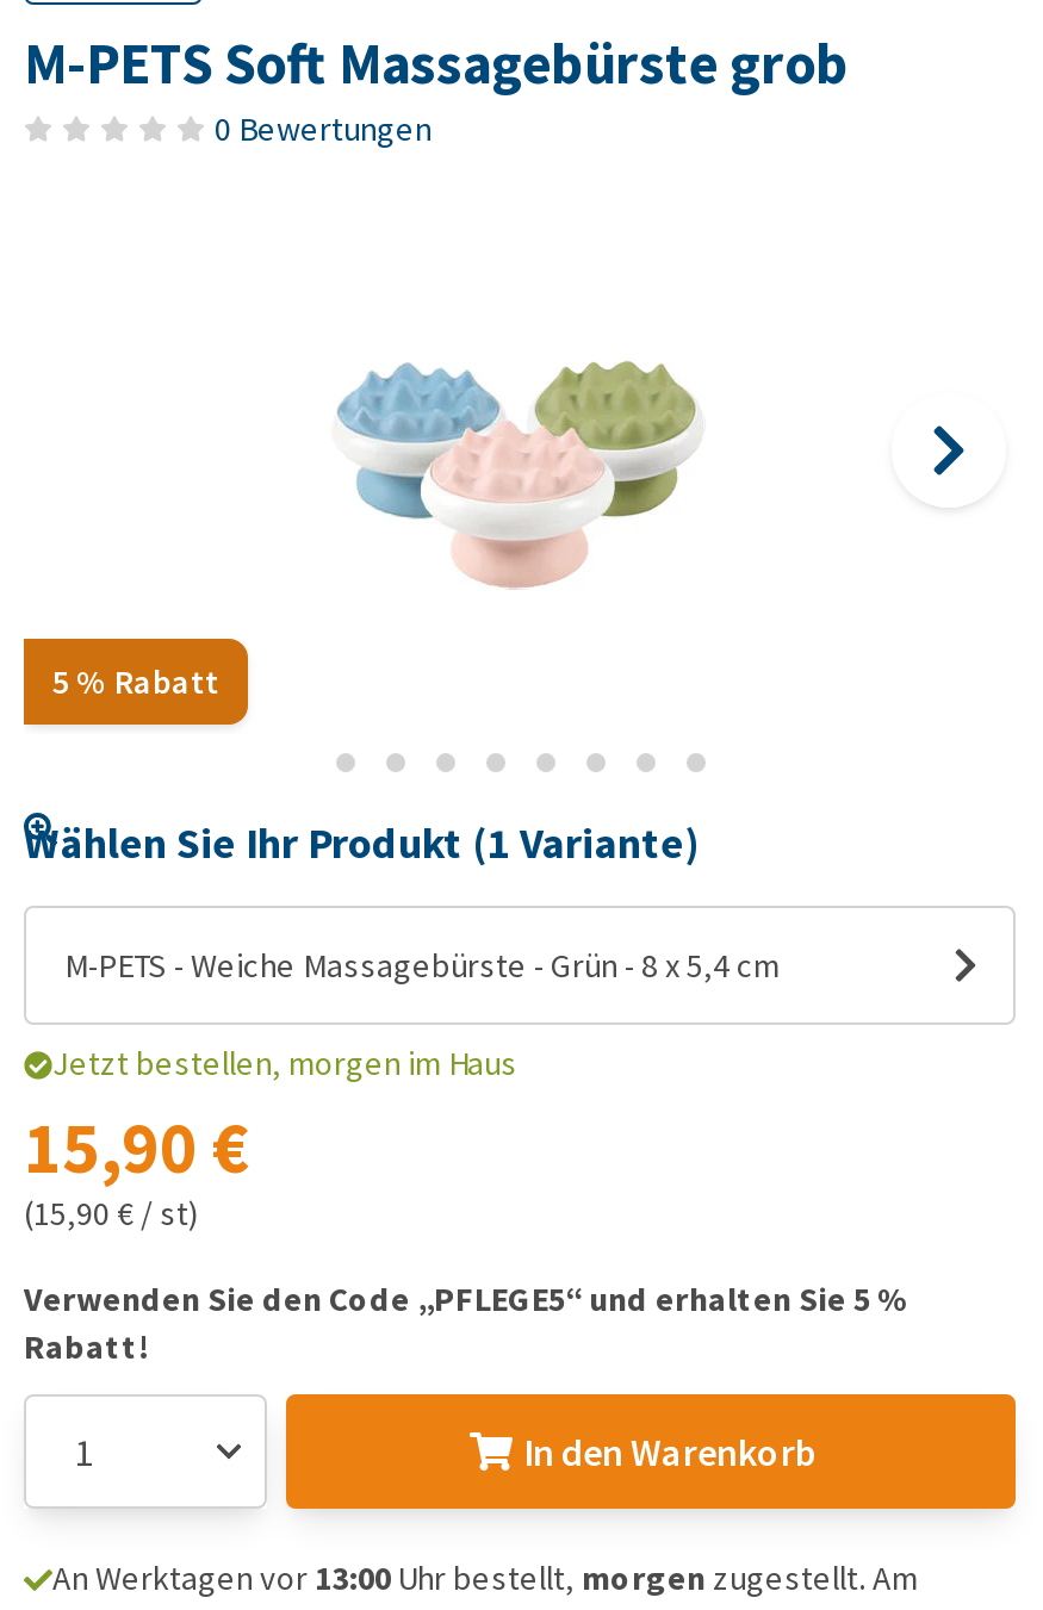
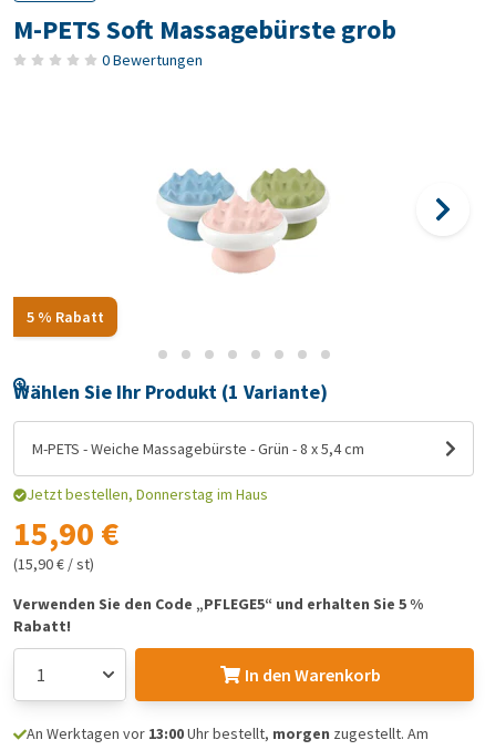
[52,1042,517,1084] Jetzt bestellen, morgen im Haus -> [27,484,268,504] Jetzt bestellen, Donnerstag im Haus

